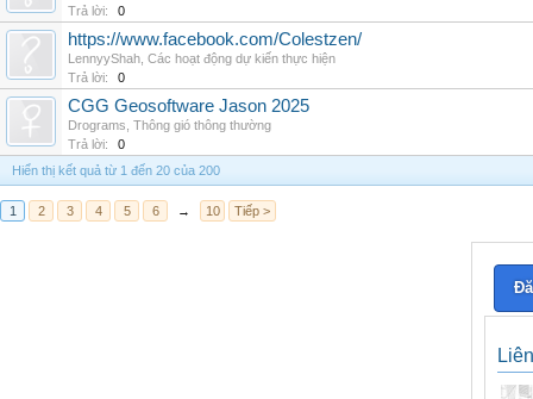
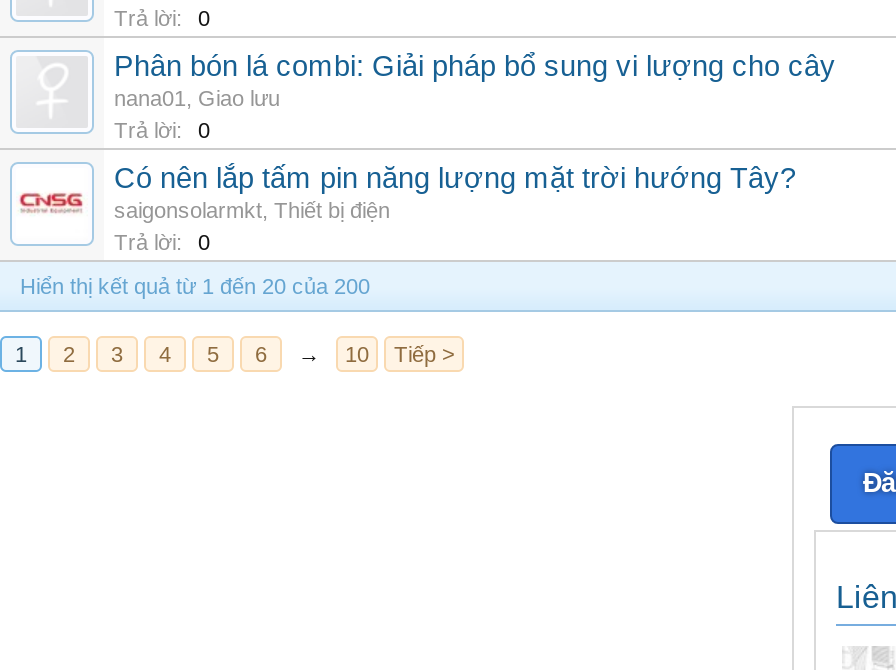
[68,30,362,66] https://www.facebook.com/Colestzen/ | LennyyShah, Các hoạt động dự kiến thực hiện -> [114,50,836,110] Phân bón lá combi: Giải pháp bổ sung vi lượng cho cây | nana01, Giao lưu
none -> [18,170,86,238] [image]
[68,96,309,132] CGG Geosoftware Jason 2025 | Drograms, Thông gió thông thường -> [114,162,796,222] Có nên lắp tấm pin năng lượng mặt trời hướng Tây? | saigonsolarmkt, Thiết bị điện

